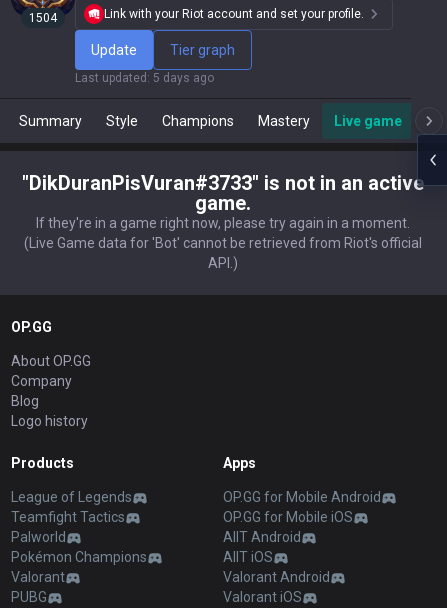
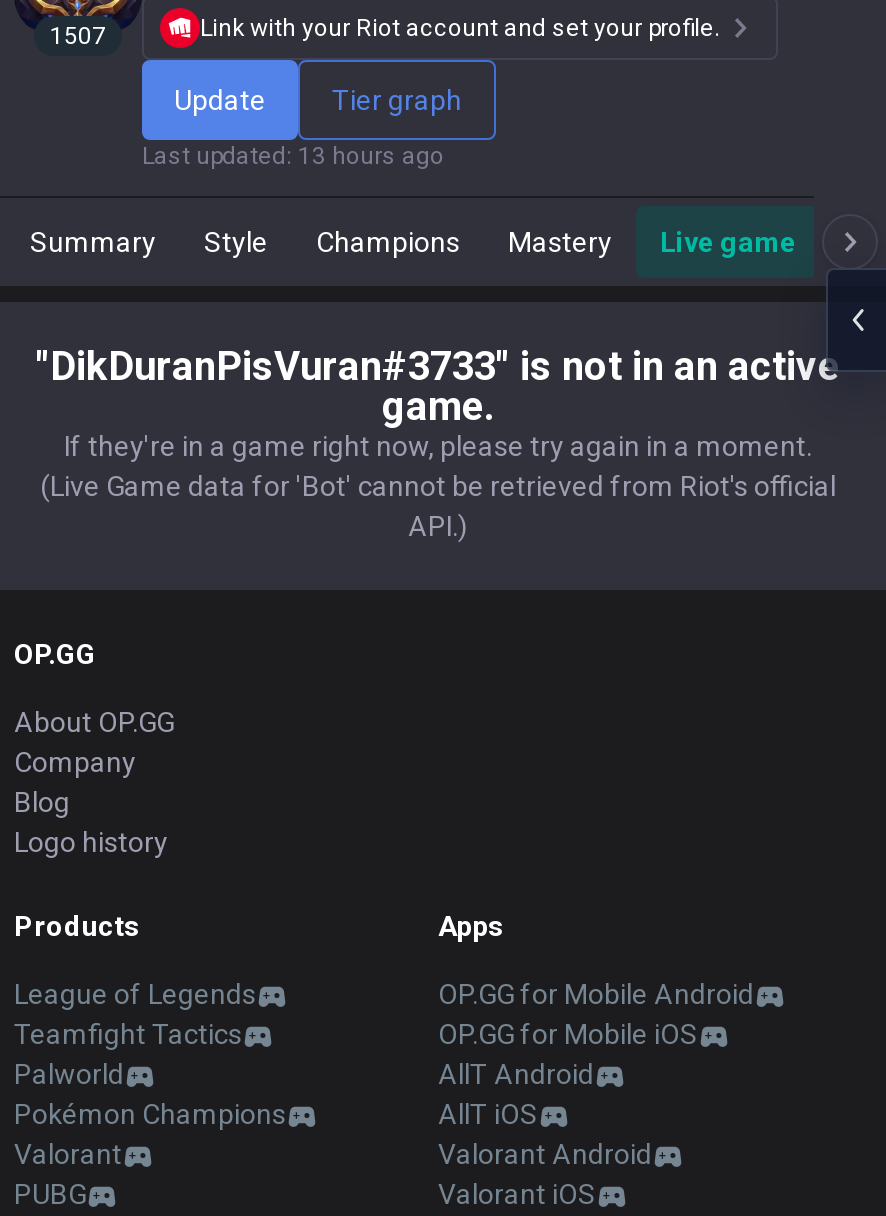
[29,11,57,25] 1504 -> [50,22,106,50] 1507
[75,71,214,85] Last updated: 5 days ago -> [142,142,444,170] Last updated: 13 hours ago

